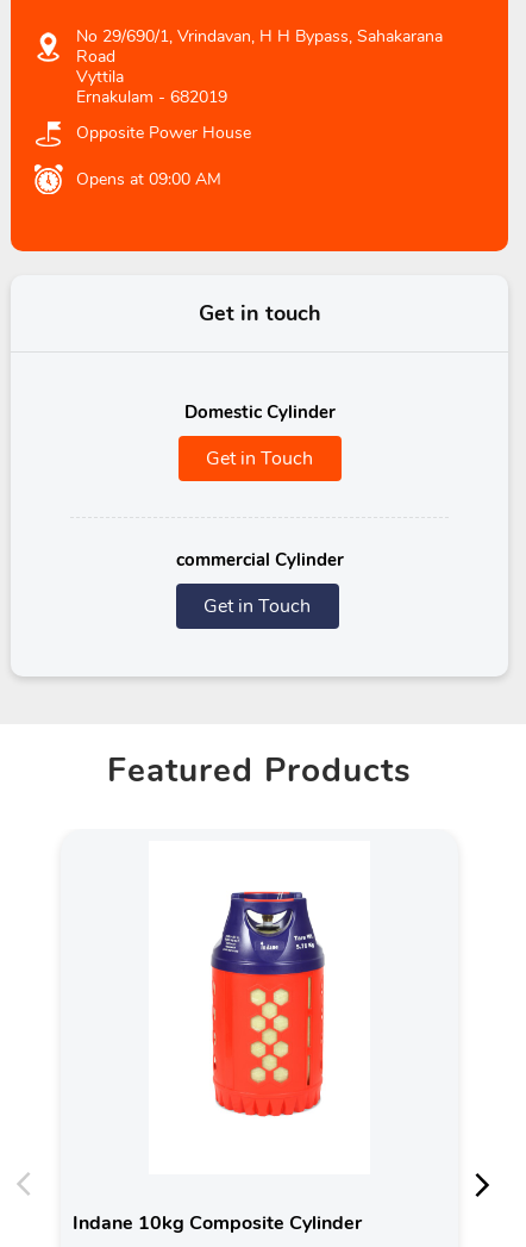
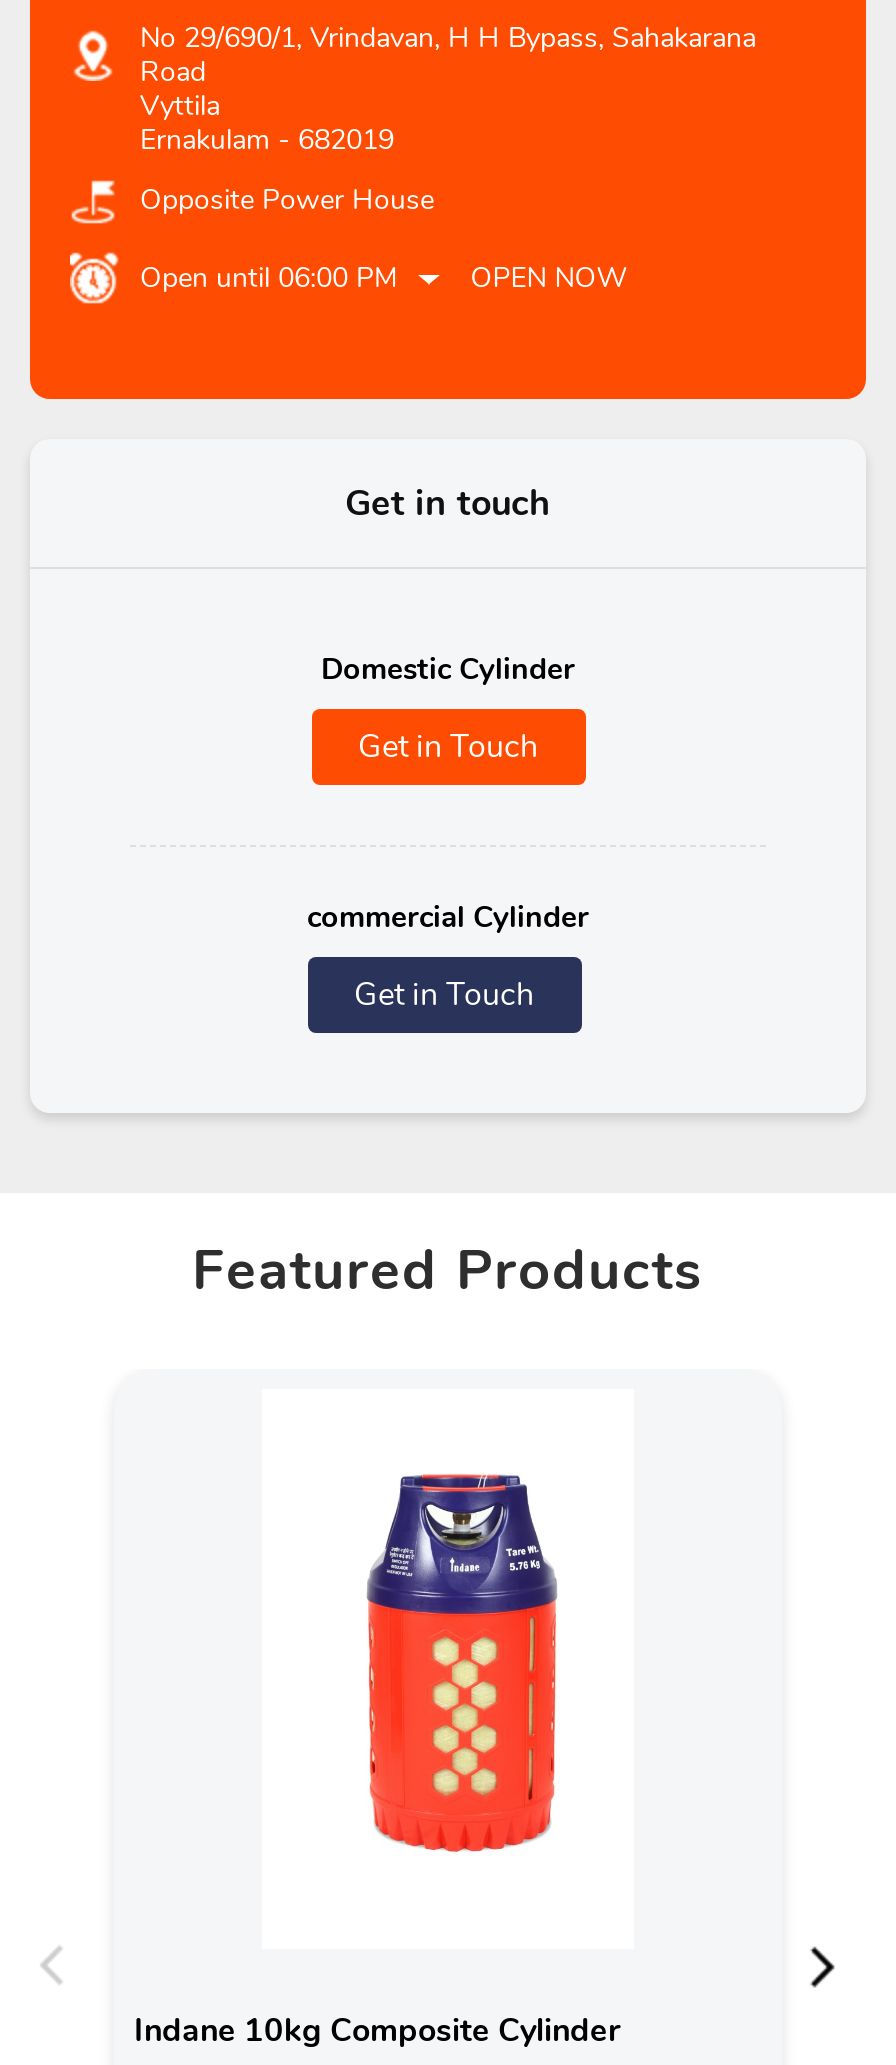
[76,168,221,191] Opens at 09:00 AM -> [140,259,626,297] Open until 06:00 PM | OPEN NOW

